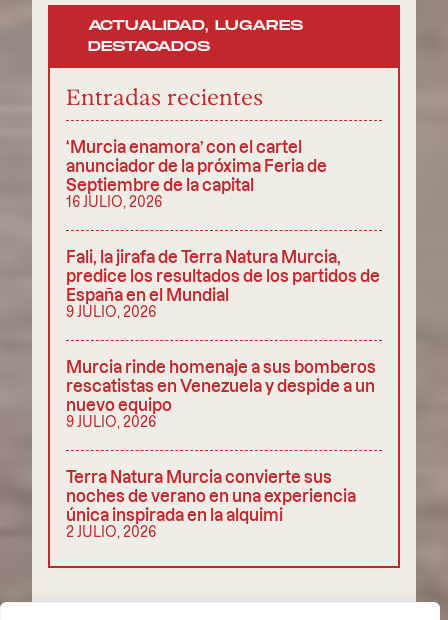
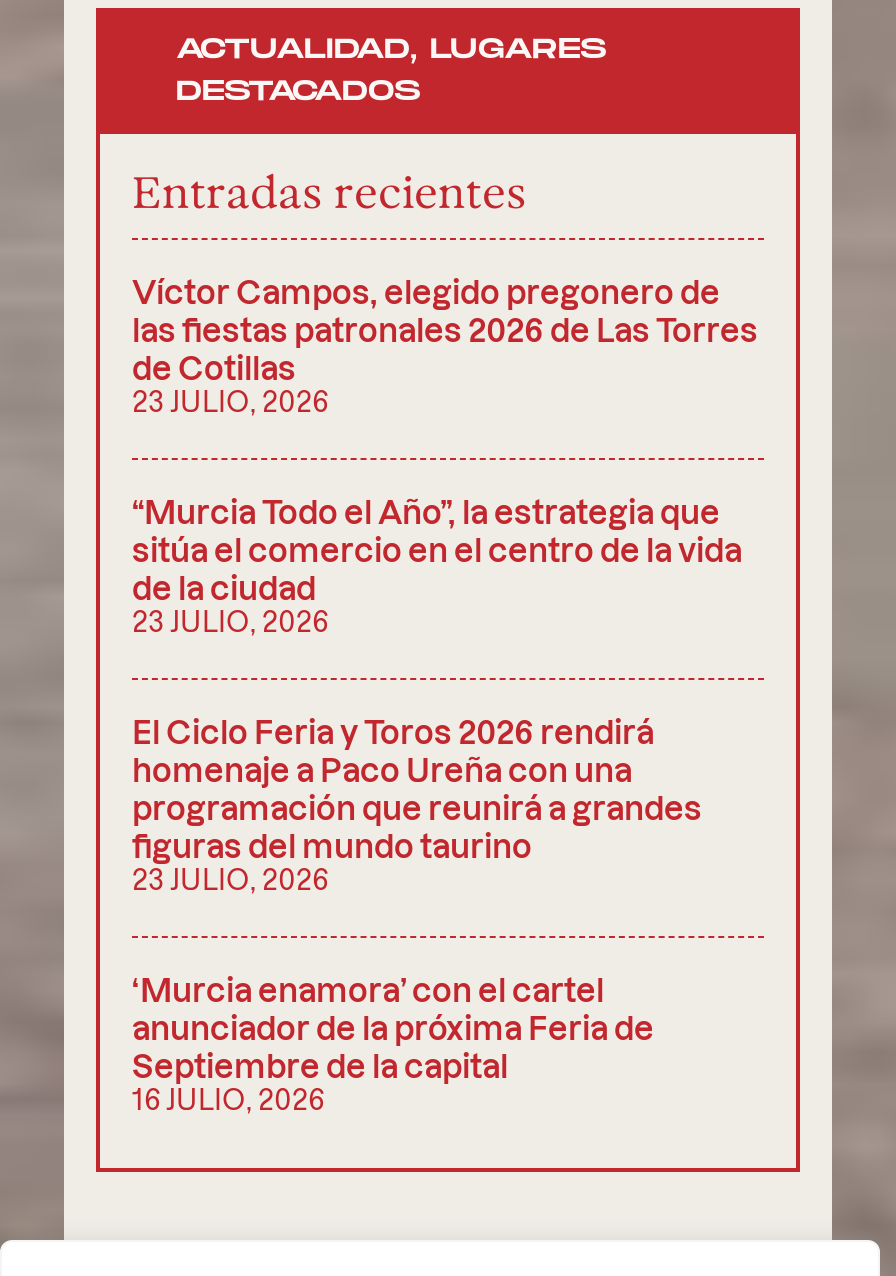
none -> [132,273,758,897] Víctor Campos, elegido pregonero de | las fiestas patronales 2026 de Las Torres | de Cotillas | 23 JULIO, 2026 | “Murcia Todo el Año”, la estrategia que | sitúa el comercio en el centro de la vida | de la ciudad | 23 JULIO, 2026 | El Ciclo Feria y Toros 2026 rendirá | homenaje a Paco Ureña con una | programación que reunirá a grandes | figuras del mundo taurino | 23 JULIO, 2026
moved [66,137,327,210] -> [132,971,654,1117]: ‘Murcia enamora’ con el cartel | anunciador de la próxima Feria de | Septiembre de la capital | 16 JULIO, 2026
[66,247,380,540] Fali, la jirafa de Terra Natura Murcia, | predice los resultados de los partidos de | España en el Mundial | 9 JULIO, 2026 | Murcia rinde homenaje a sus bomberos | rescatistas en Venezuela y despide a un | nuevo equipo | 9 JULIO, 2026 | Terra Natura Murcia convierte sus | noches de verano en una experiencia | única inspirada en la alquimi | 2 JULIO, 2026 -> none

